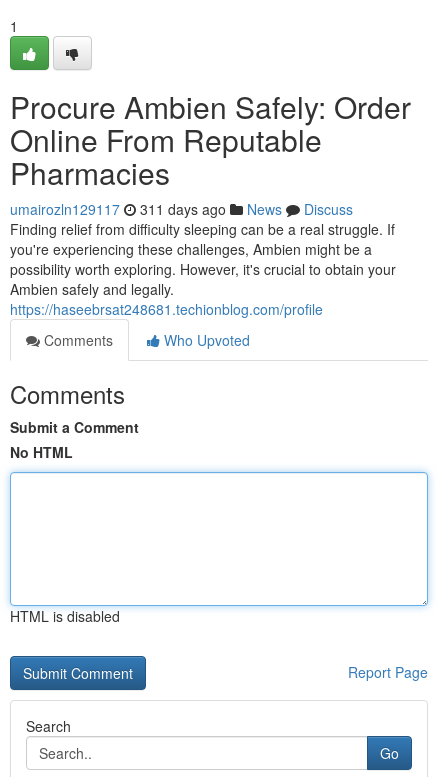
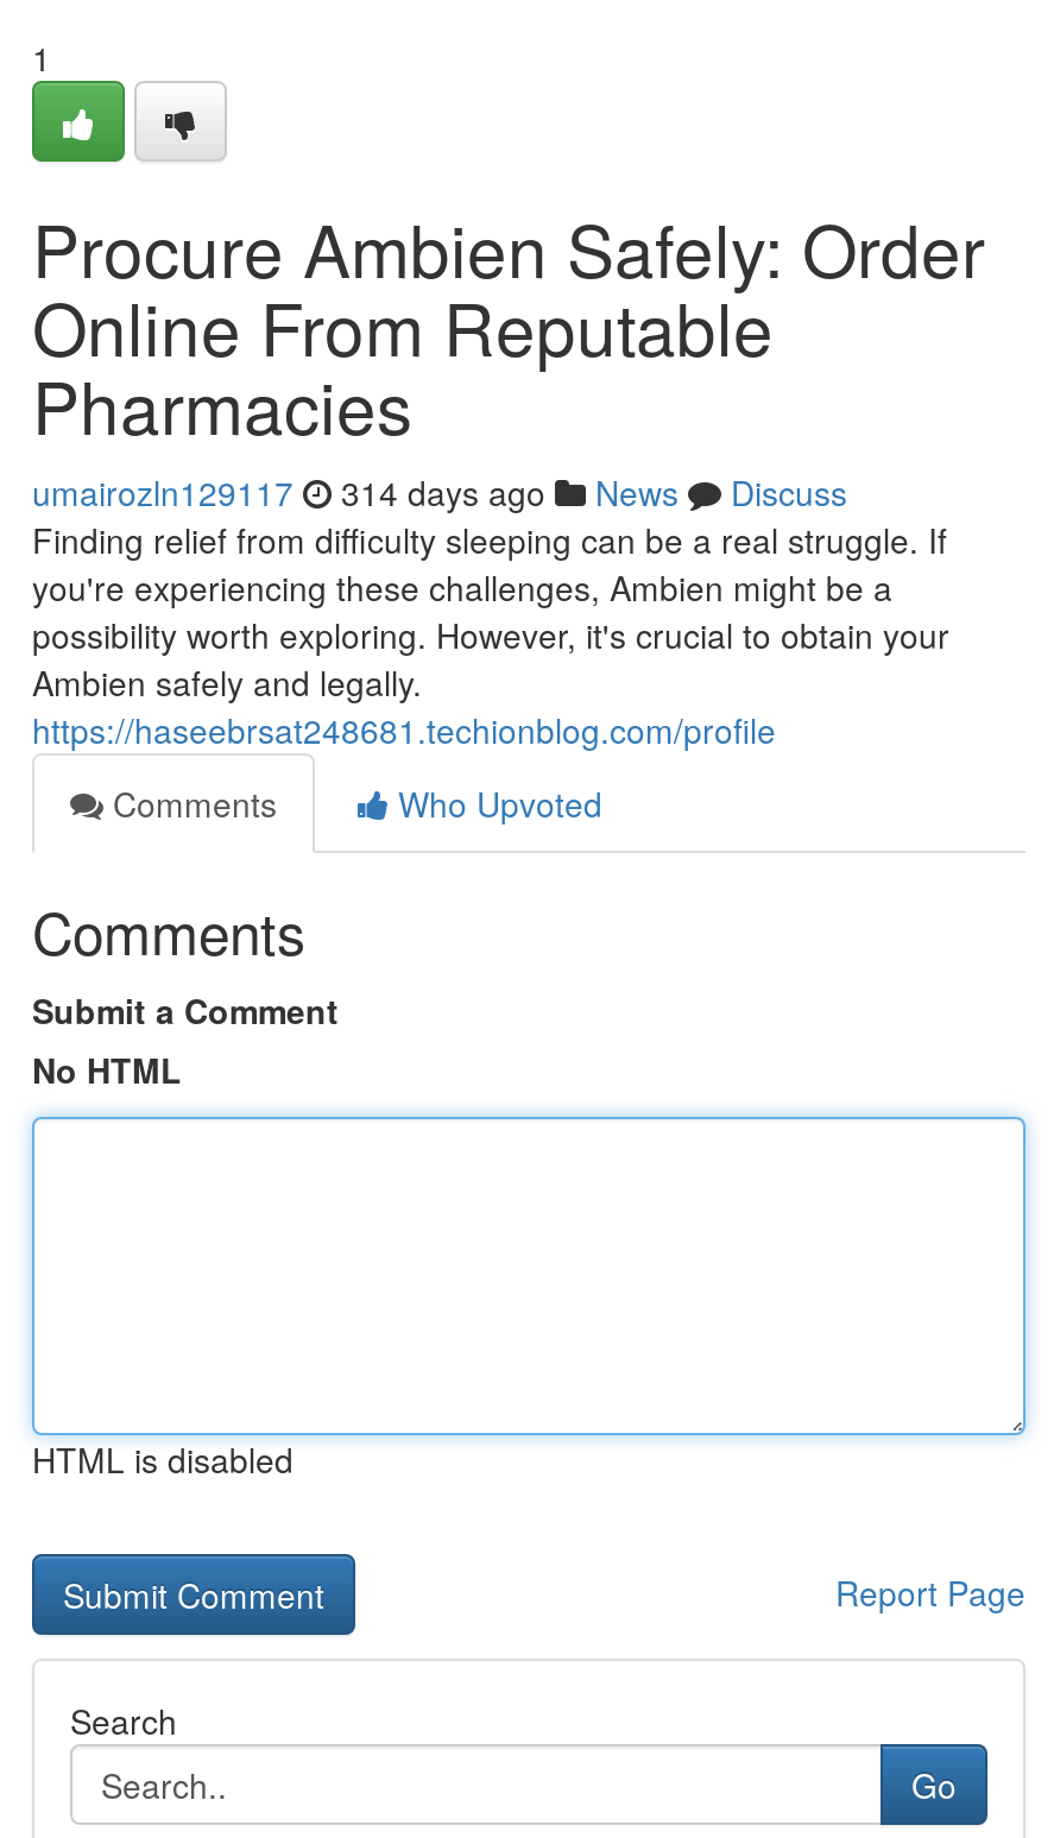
[10,199,353,219] umairozln129117 311 days ago News Discuss -> [32,468,847,516] umairozln129117 314 days ago News Discuss

